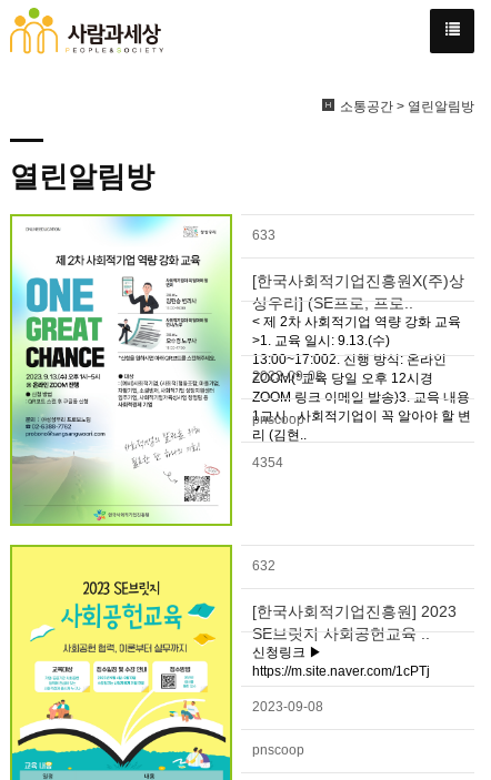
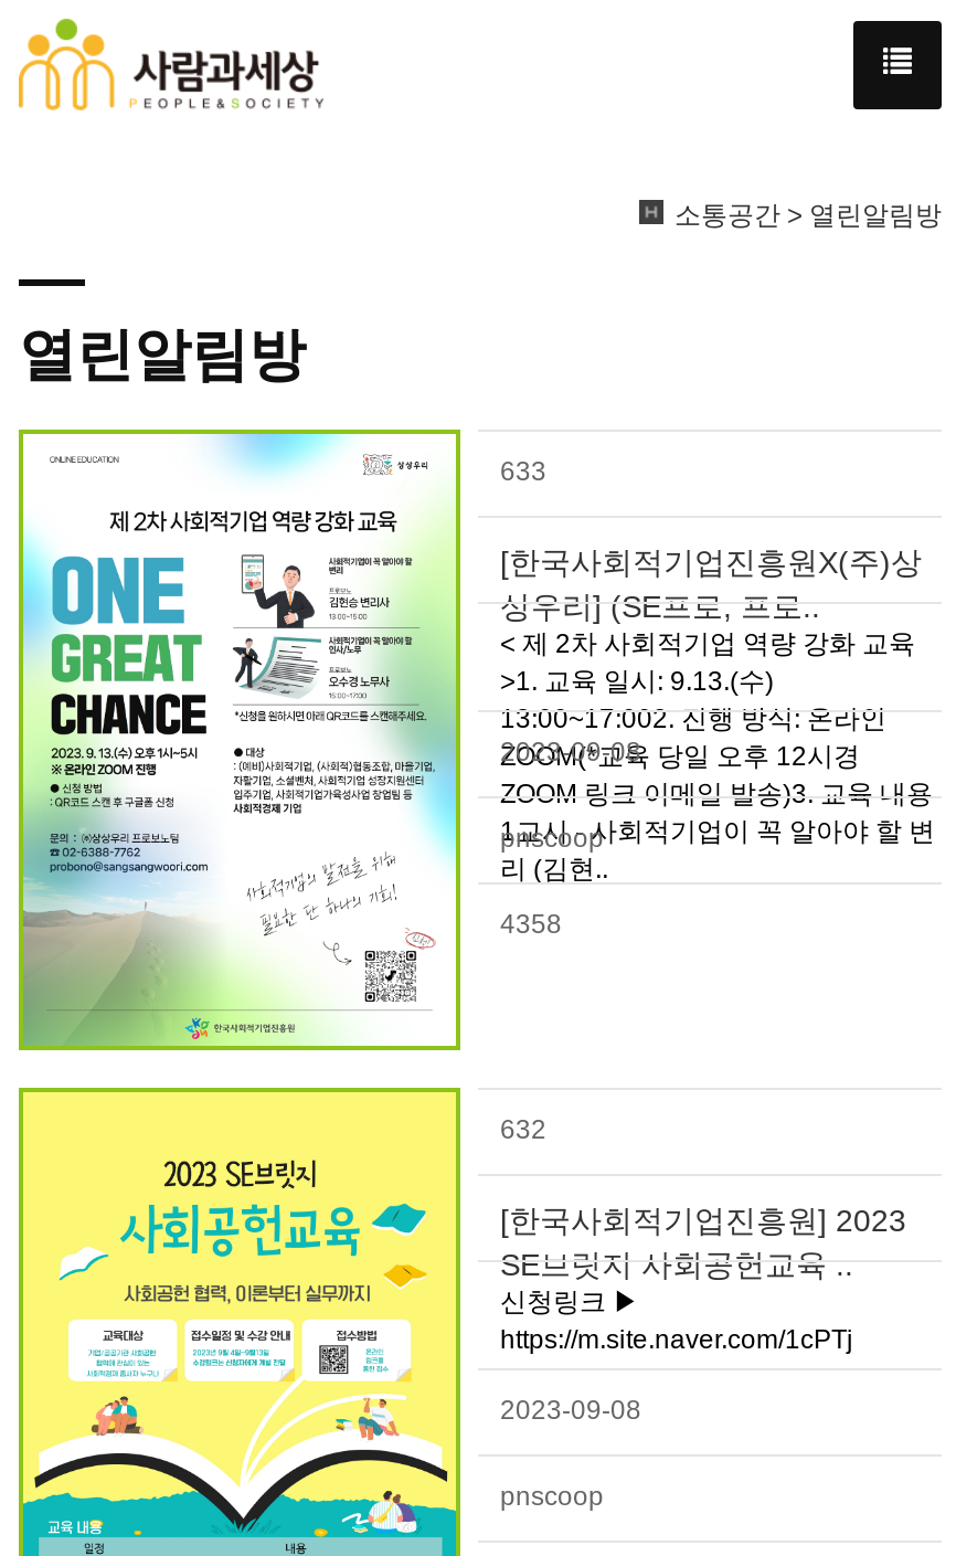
[252,455,283,470] 4354 -> [500,909,562,940] 4358

